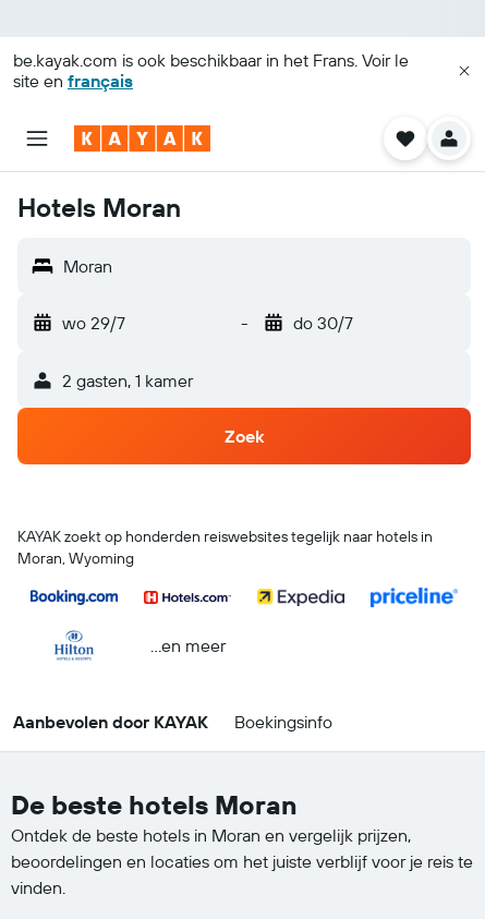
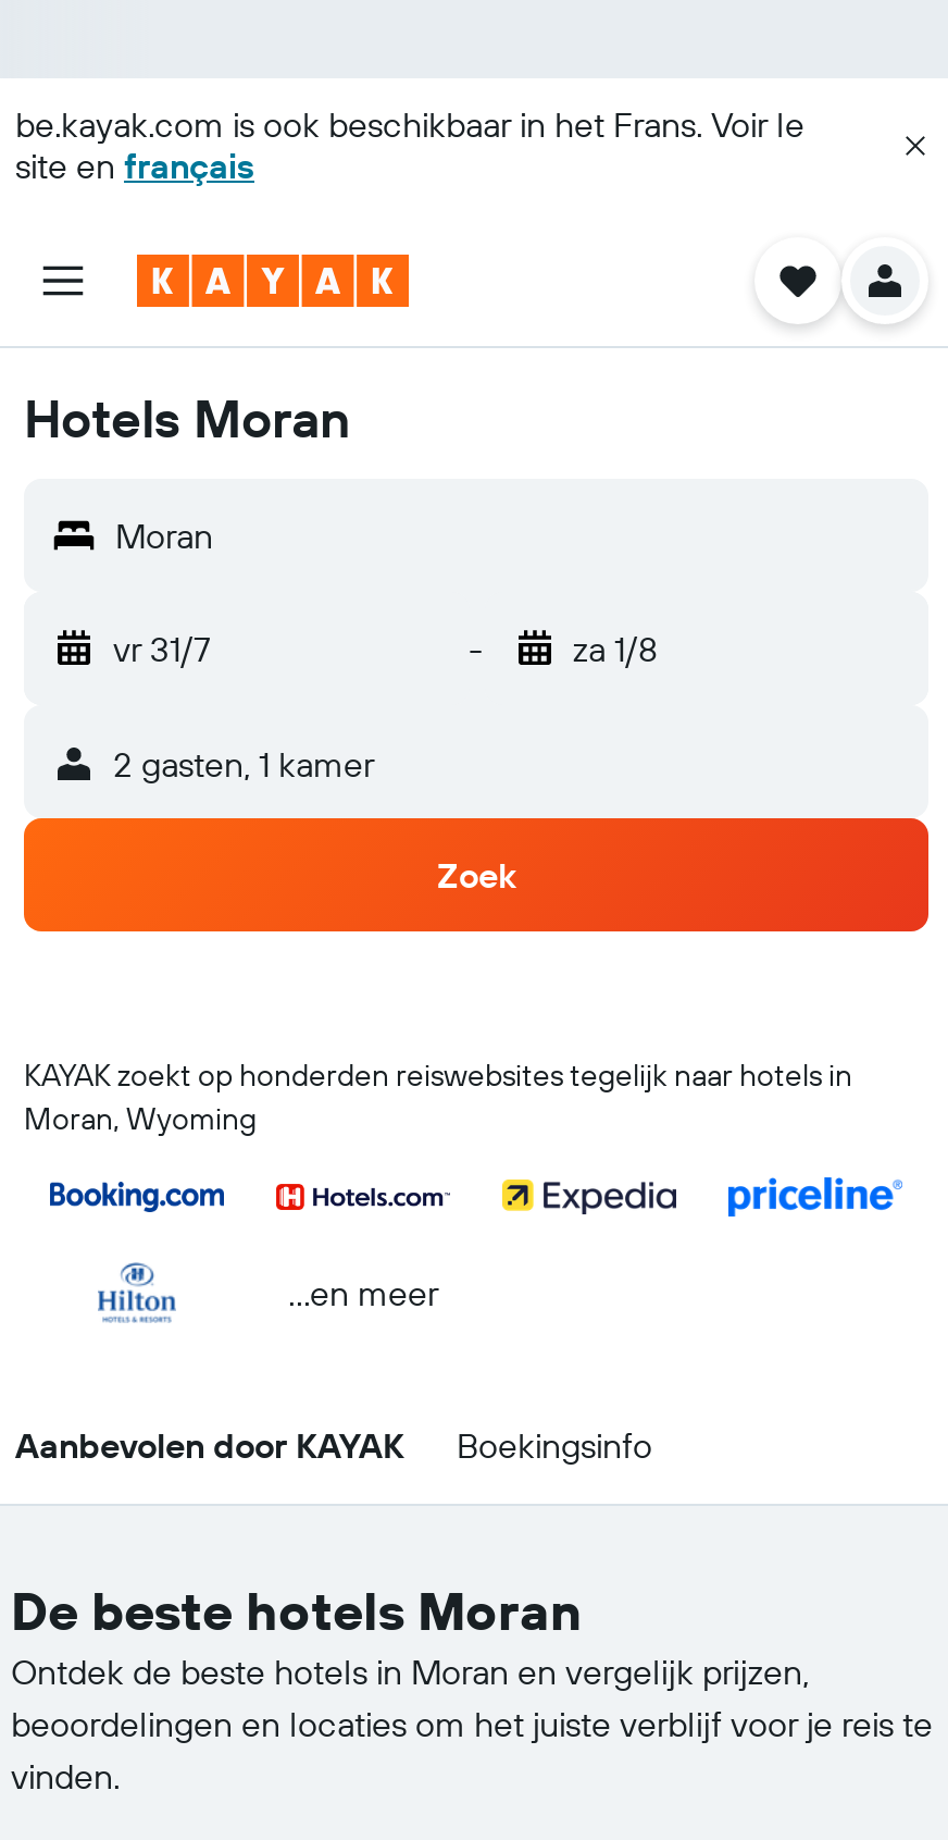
[62,312,125,334] wo 29/7 -> [113,627,211,670] vr 31/7
[293,312,353,334] do 30/7 -> [573,627,658,670] za 1/8

